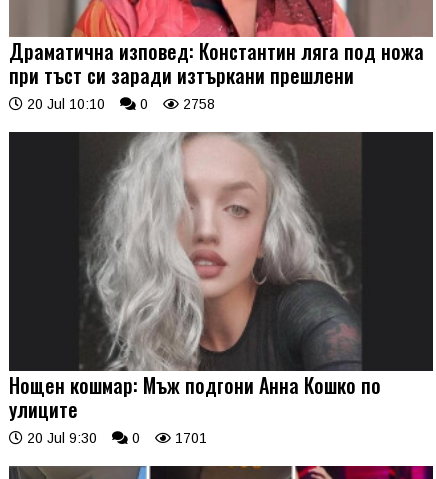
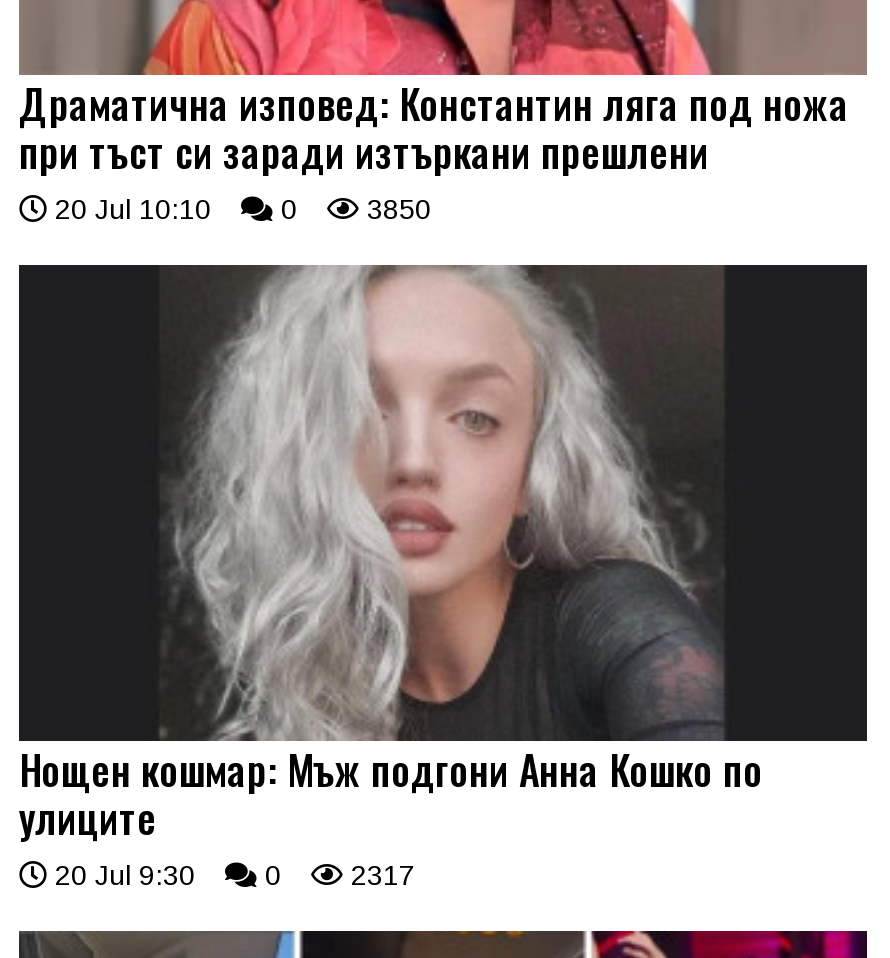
[23,96,215,112] 20 Jul 10:10 0 2758 -> [47,192,431,224] 20 Jul 10:10 0 3850
[23,429,207,445] 20 Jul 9:30 0 1701 -> [47,859,415,891] 20 Jul 9:30 0 2317

